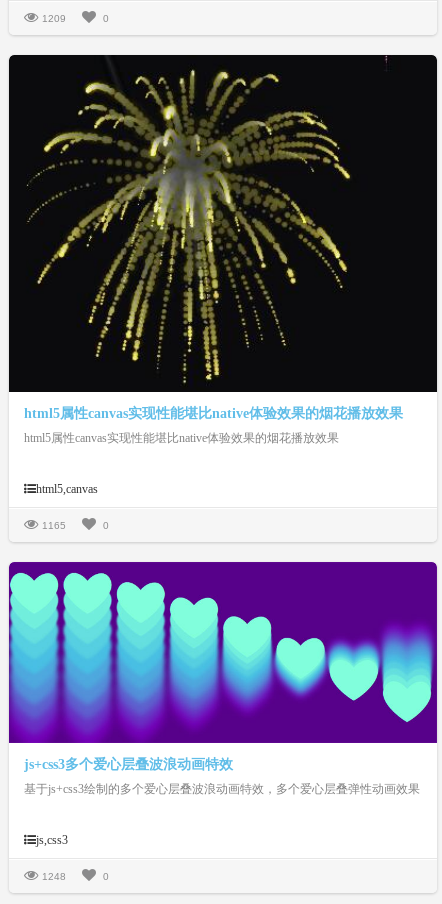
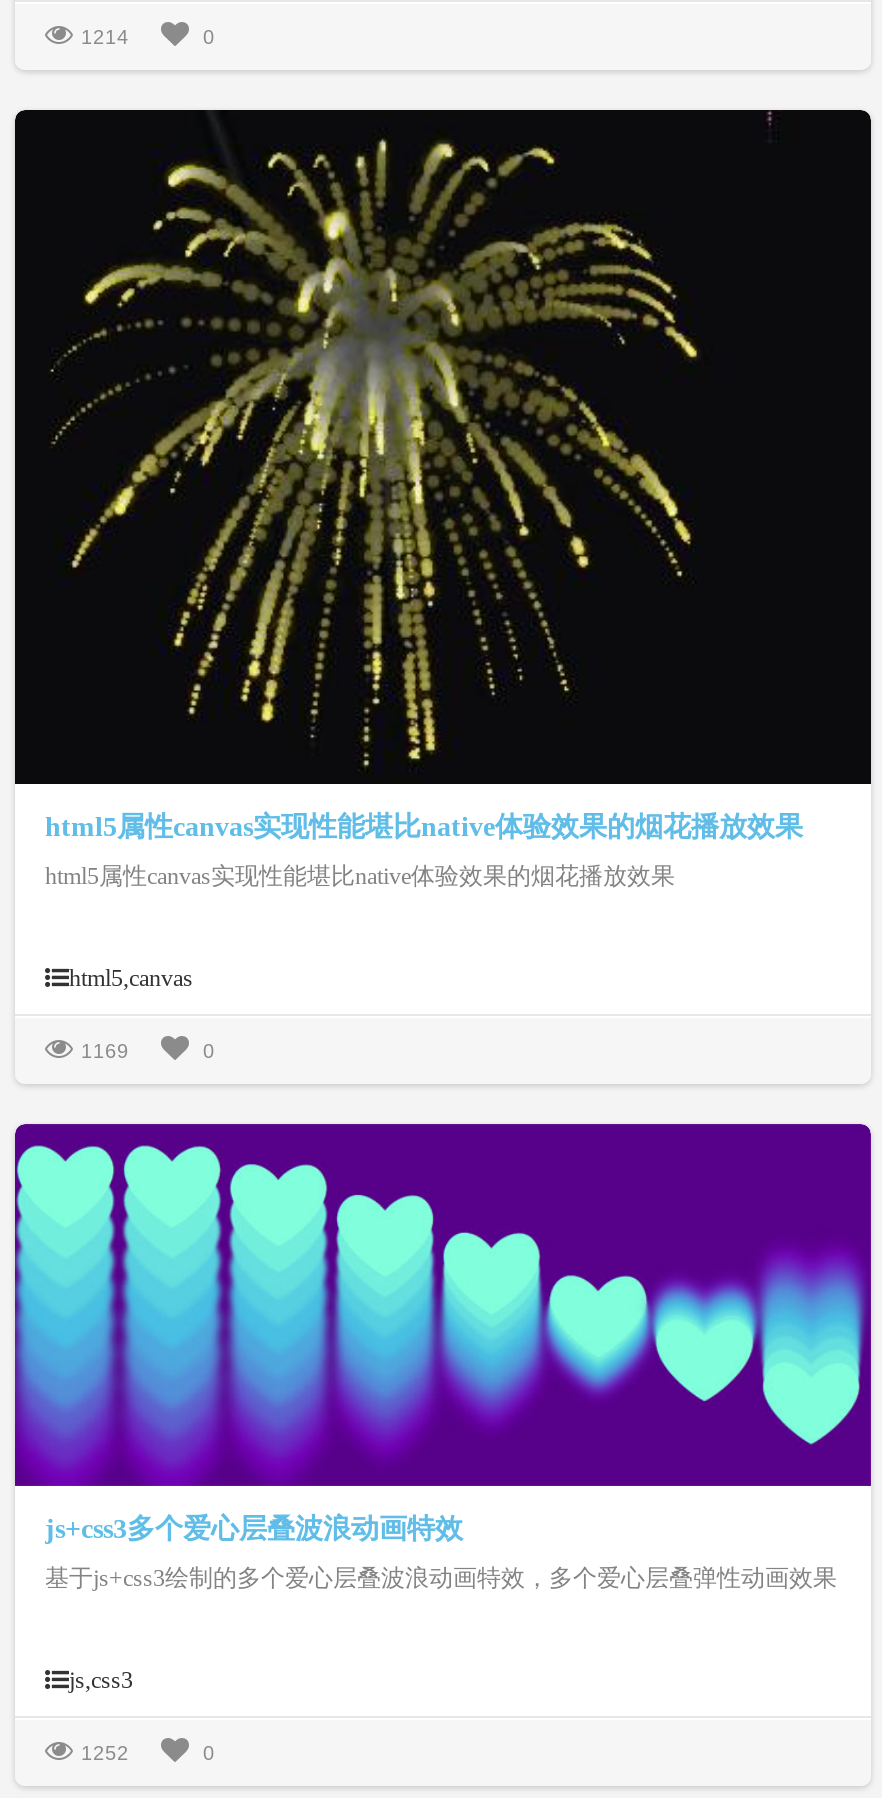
[42,12,66,23] 1209 -> [81,25,129,47] 1214
[42,520,66,531] 1165 -> [81,1040,129,1062] 1169
[42,871,66,882] 1248 -> [81,1742,129,1764] 1252

